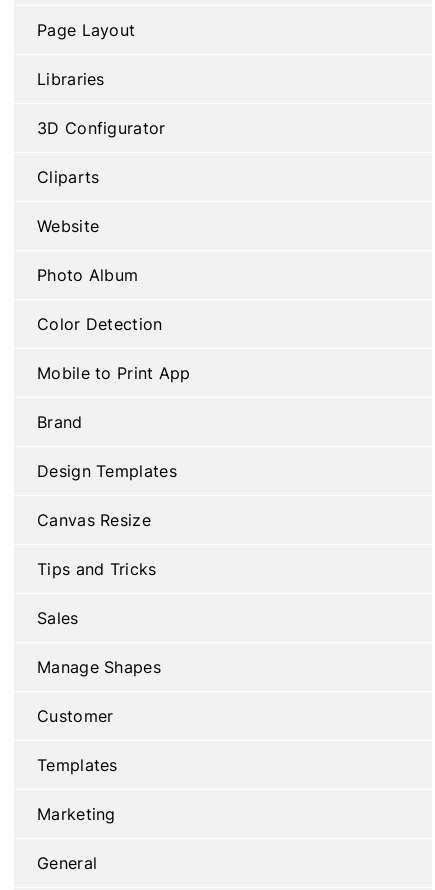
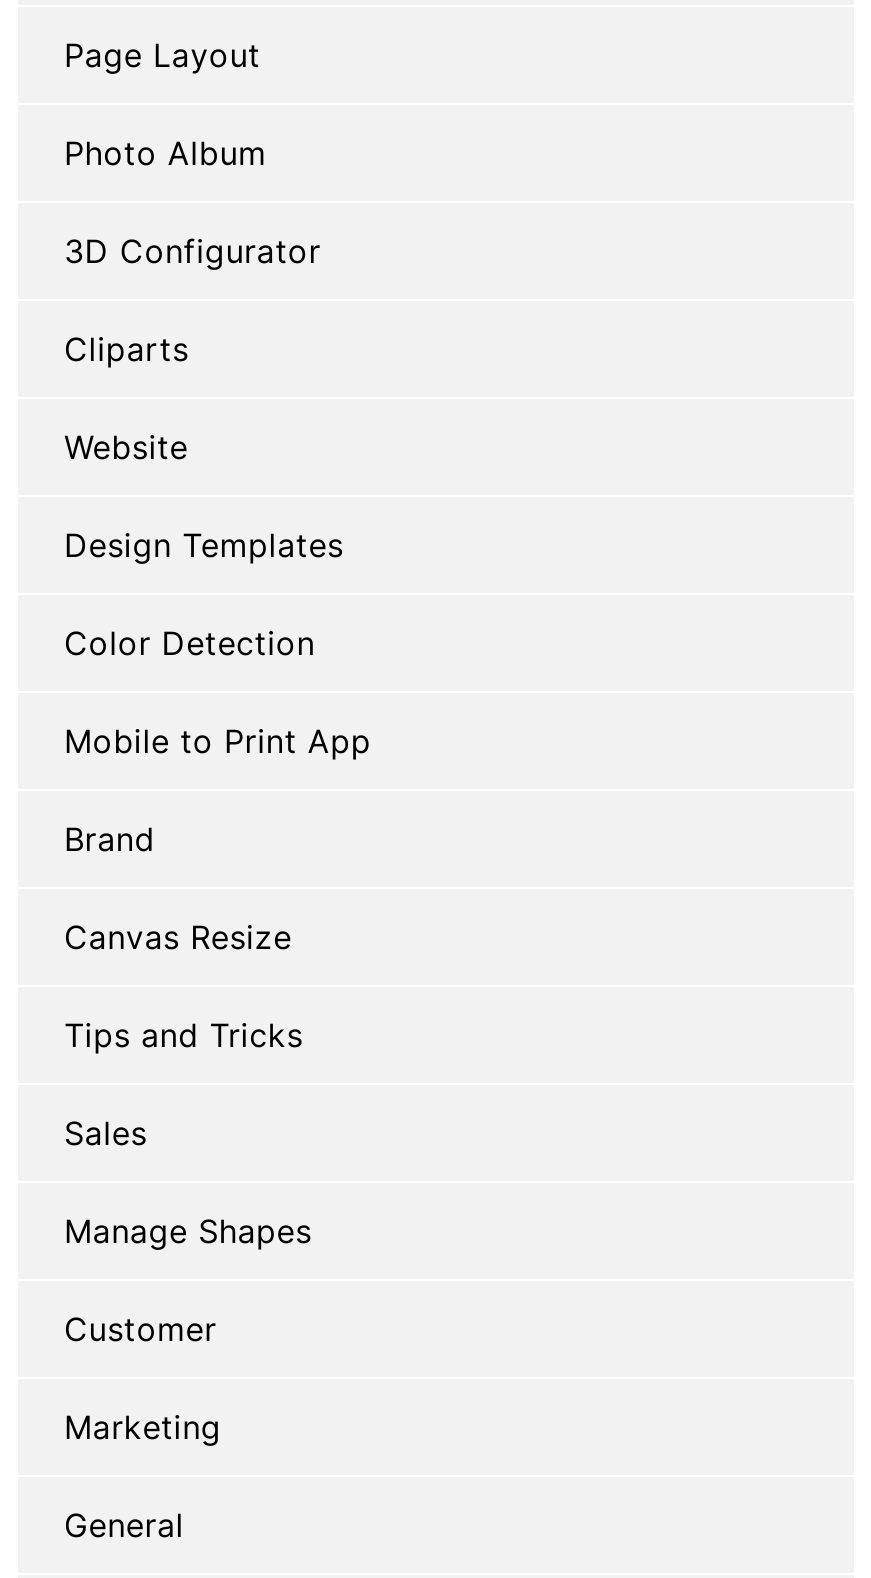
[37,68,105,90] Libraries -> none
moved [37,264,138,286] -> [64,131,267,175]: Photo Album
moved [37,460,177,482] -> [64,523,344,567]: Design Templates
[37,754,118,776] Templates -> none

